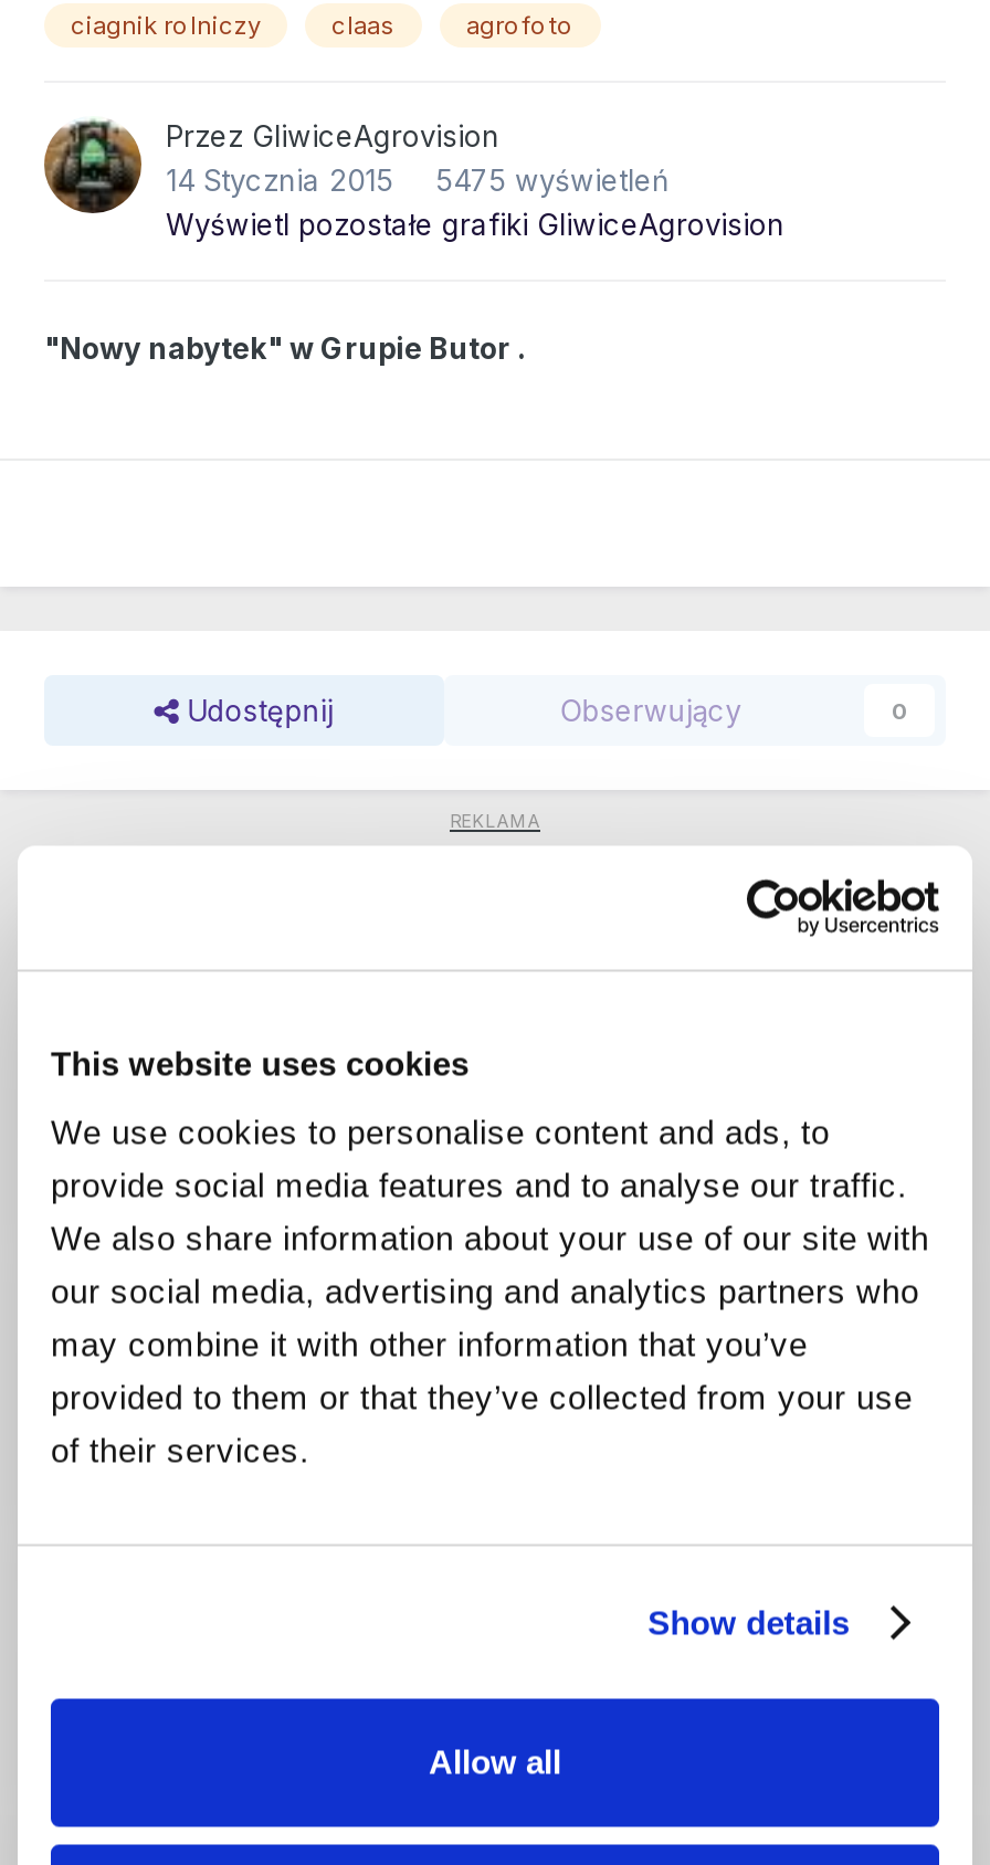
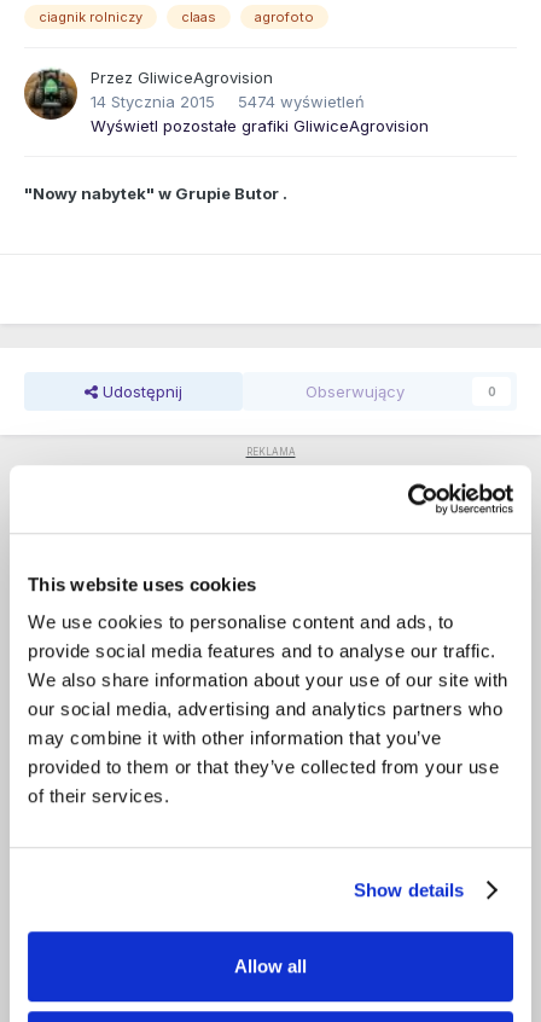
[166,163,670,198] 14 Stycznia 2015 5475 wyświetleń -> [91,92,365,111] 14 Stycznia 2015 5474 wyświetleń

